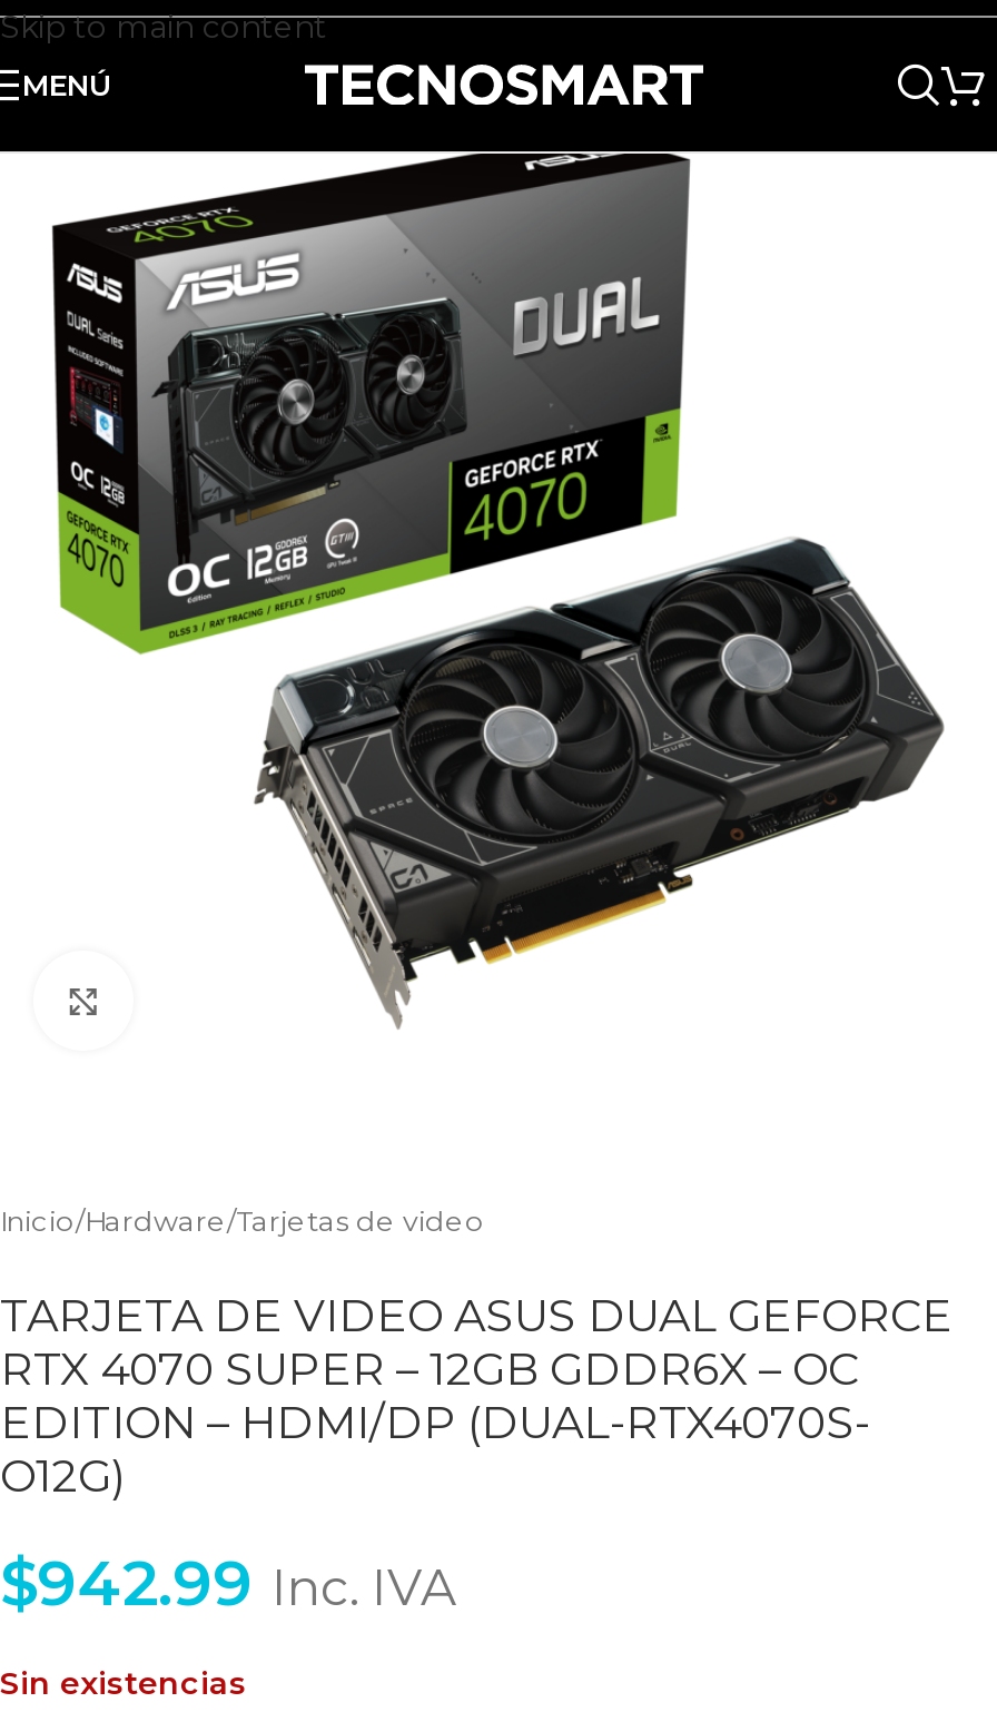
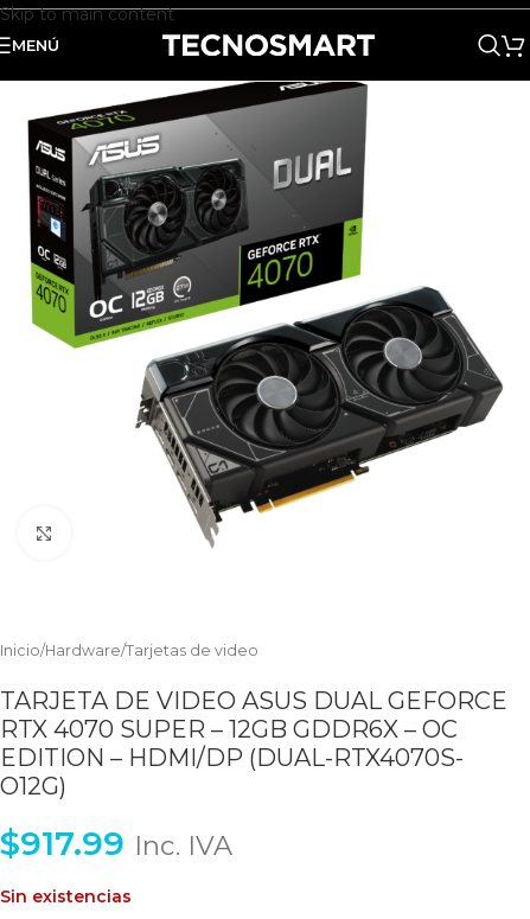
[0,1545,456,1621] $942.99 Inc. IVA -> [0,823,232,863] $917.99 Inc. IVA

